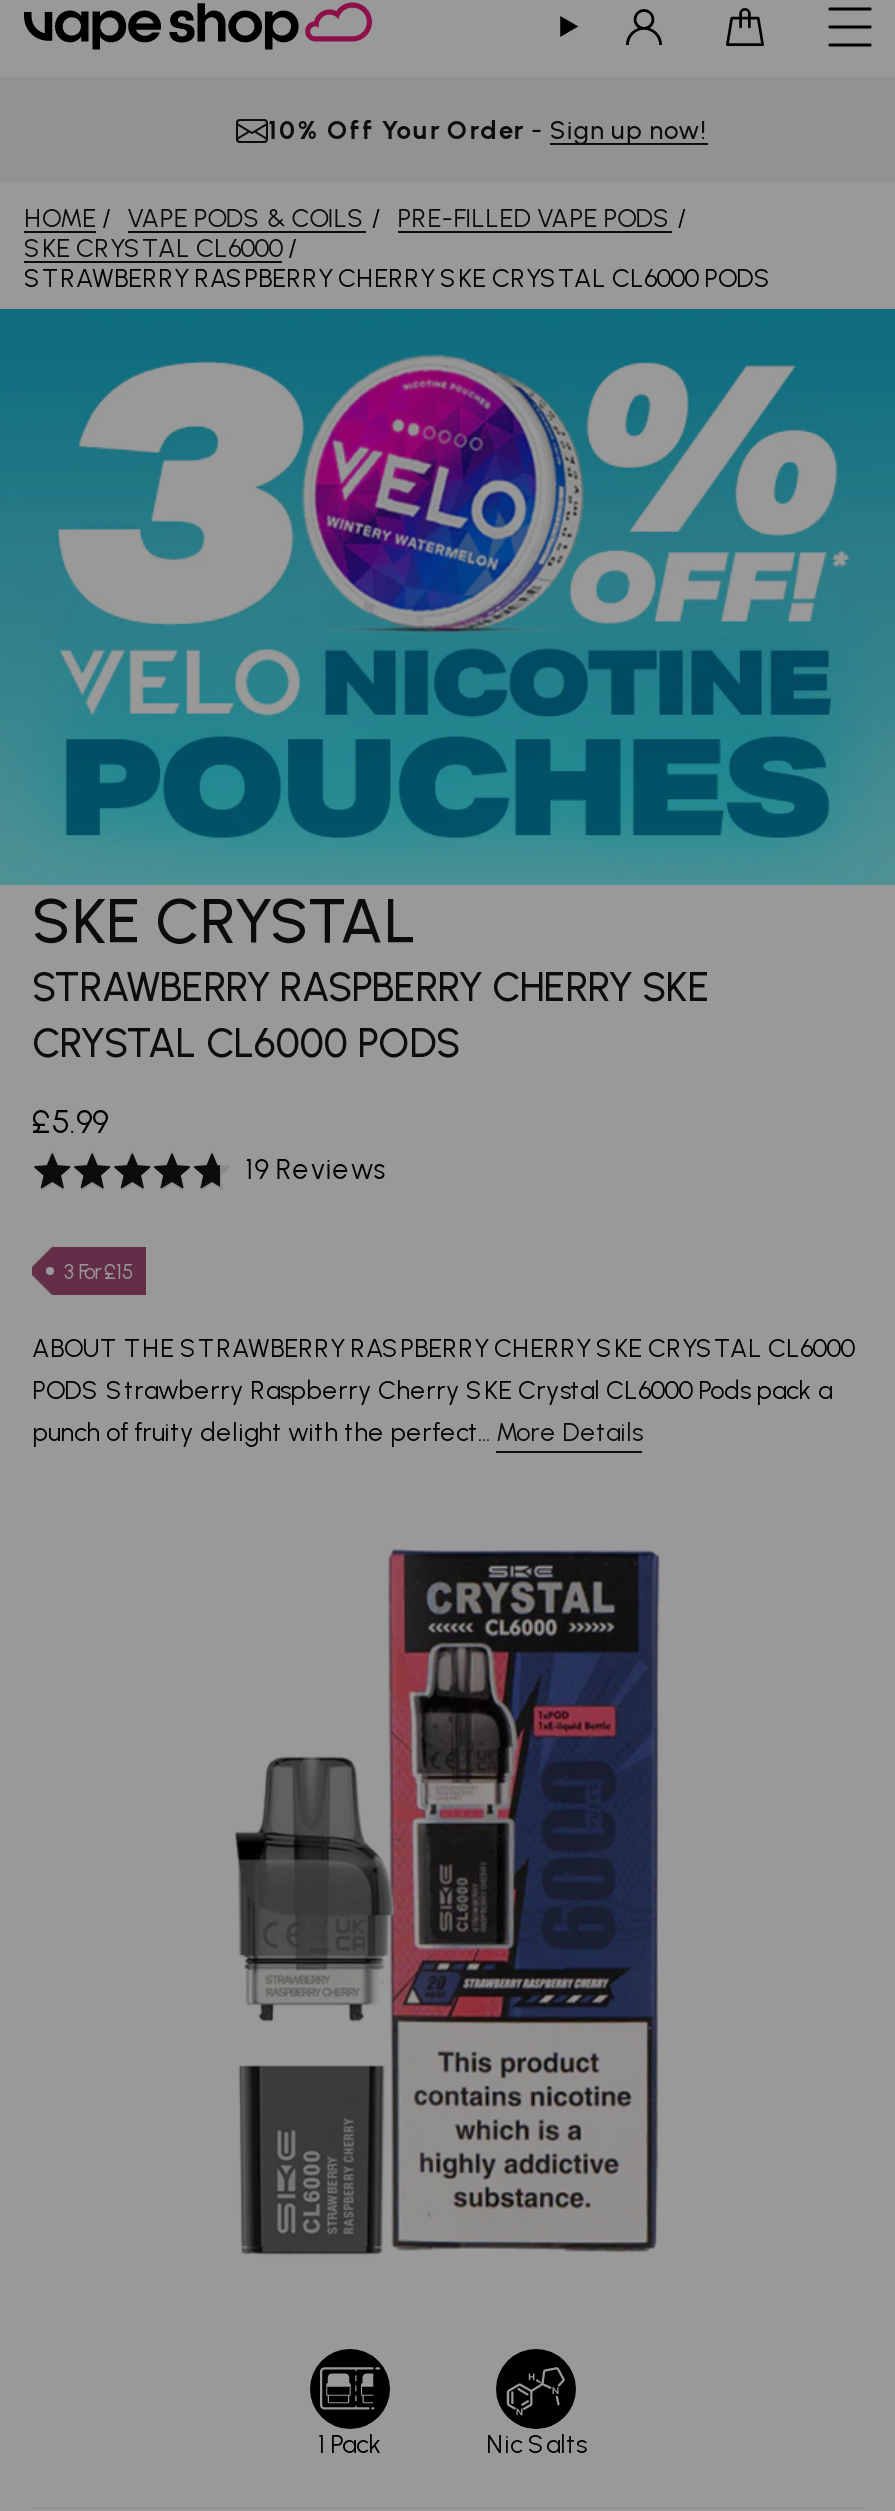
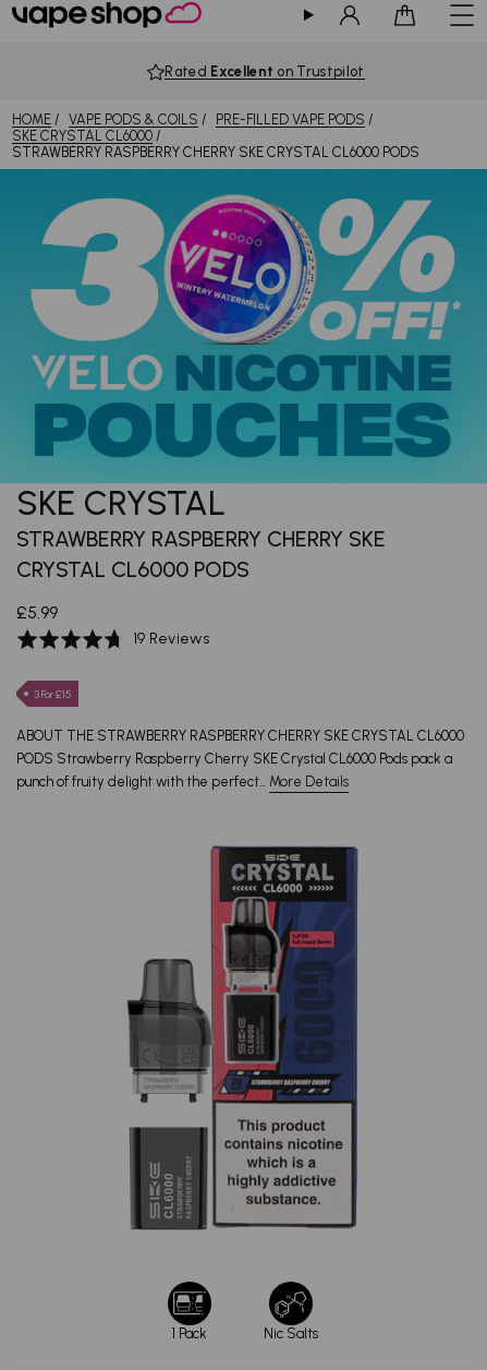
[268,115,708,145] 10% Off Your Order - Sign up now! -> [165,63,365,80] Rated Excellent on Trustpilot

